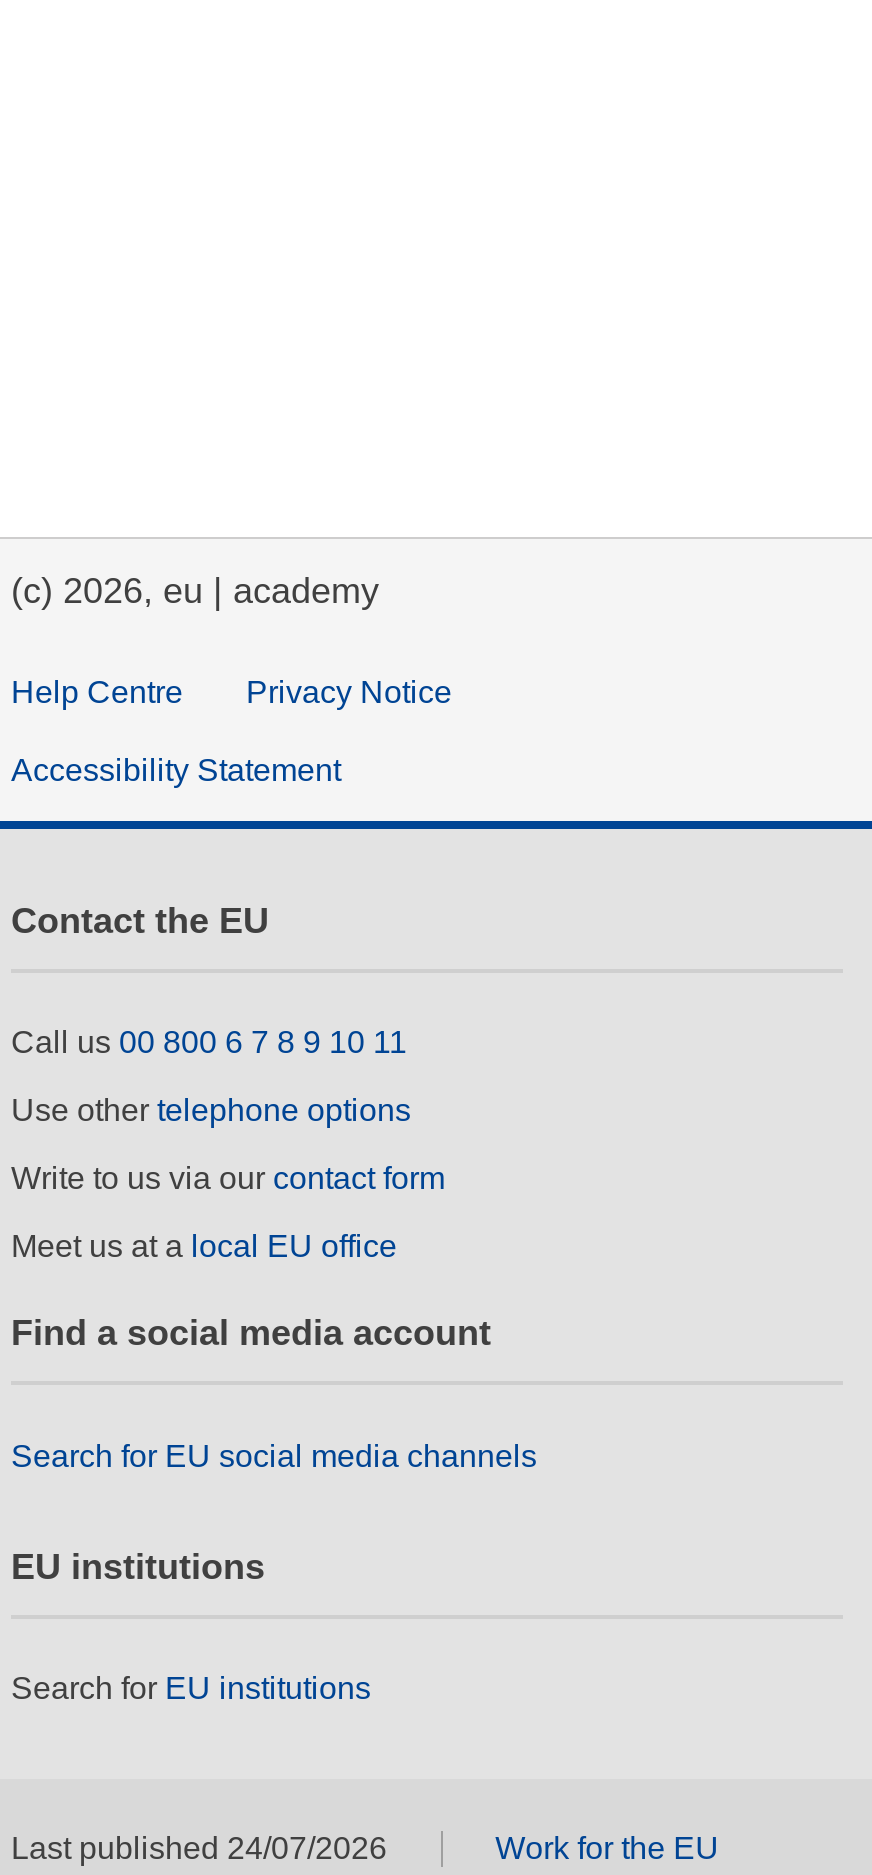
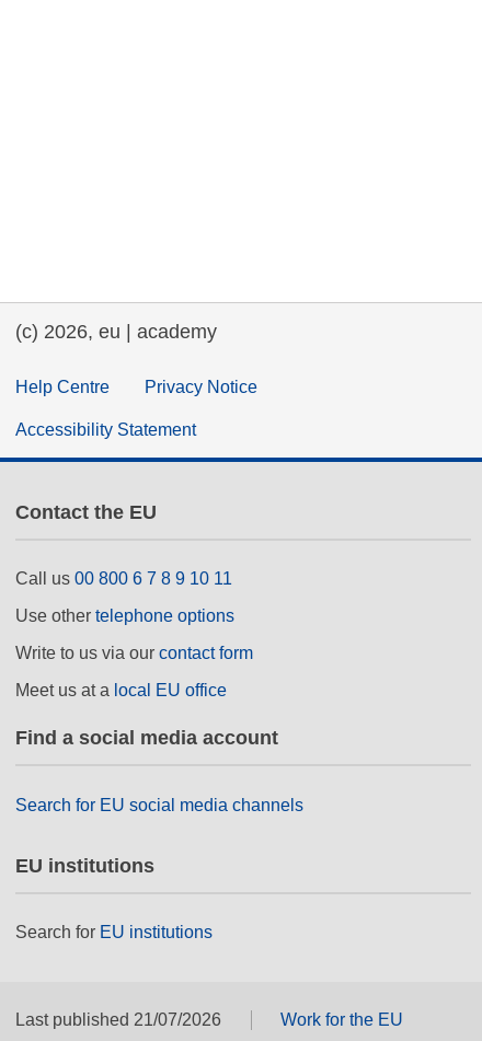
[11,1832,387,1866] Last published 24/07/2026 -> [15,1011,221,1030] Last published 21/07/2026

